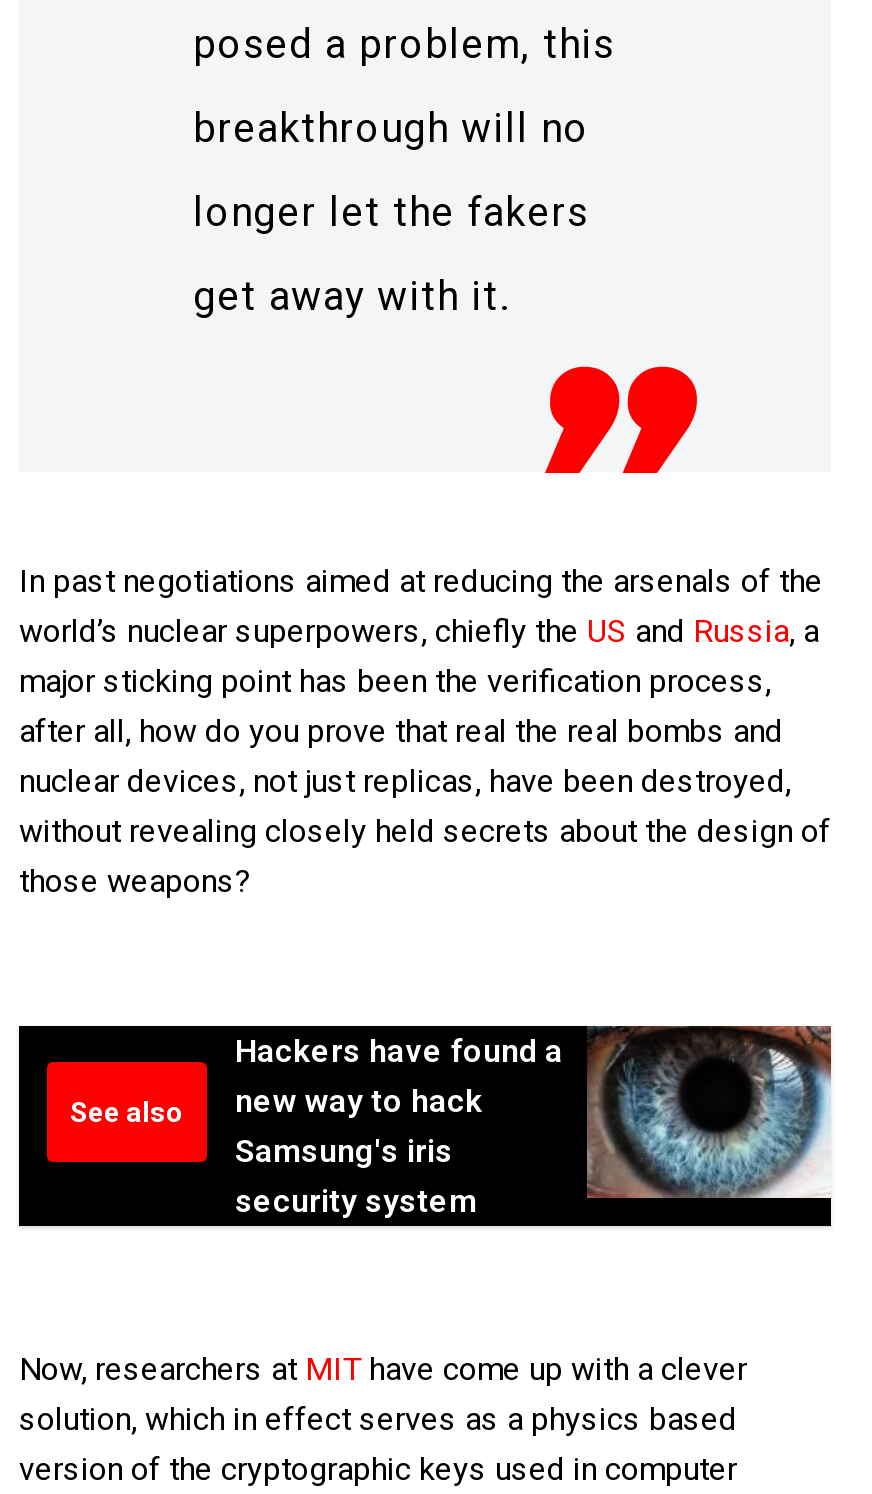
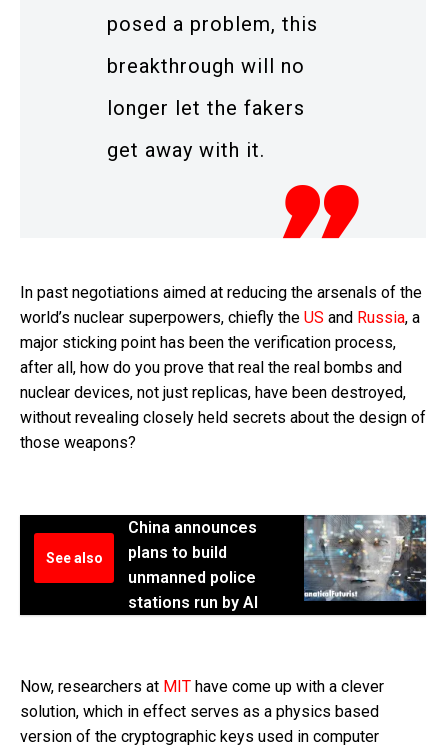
[235,1033,563,1221] Hackers have found a | new way to hack | Samsung's iris | security system -> [128,518,258,612] China announces | plans to build | unmanned police | stations run by AI
[587,1024,831,1200] [image] -> [303,514,427,602] [image]

